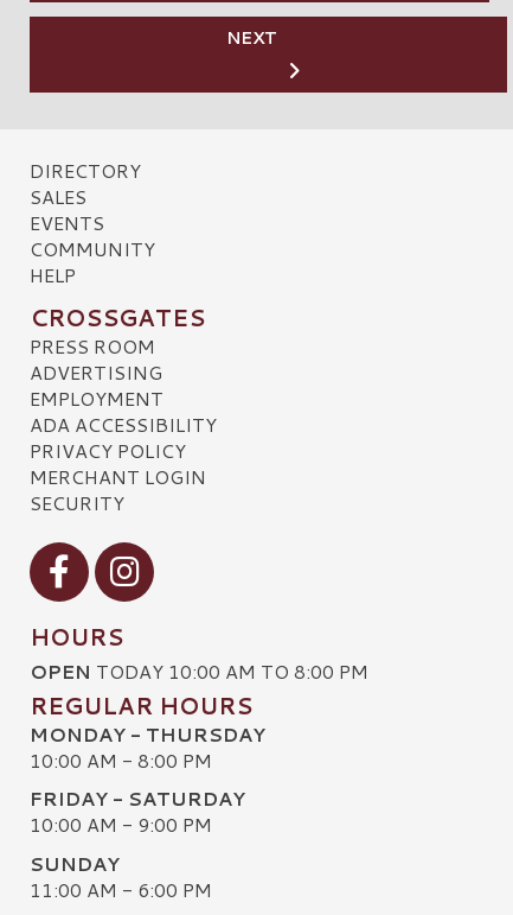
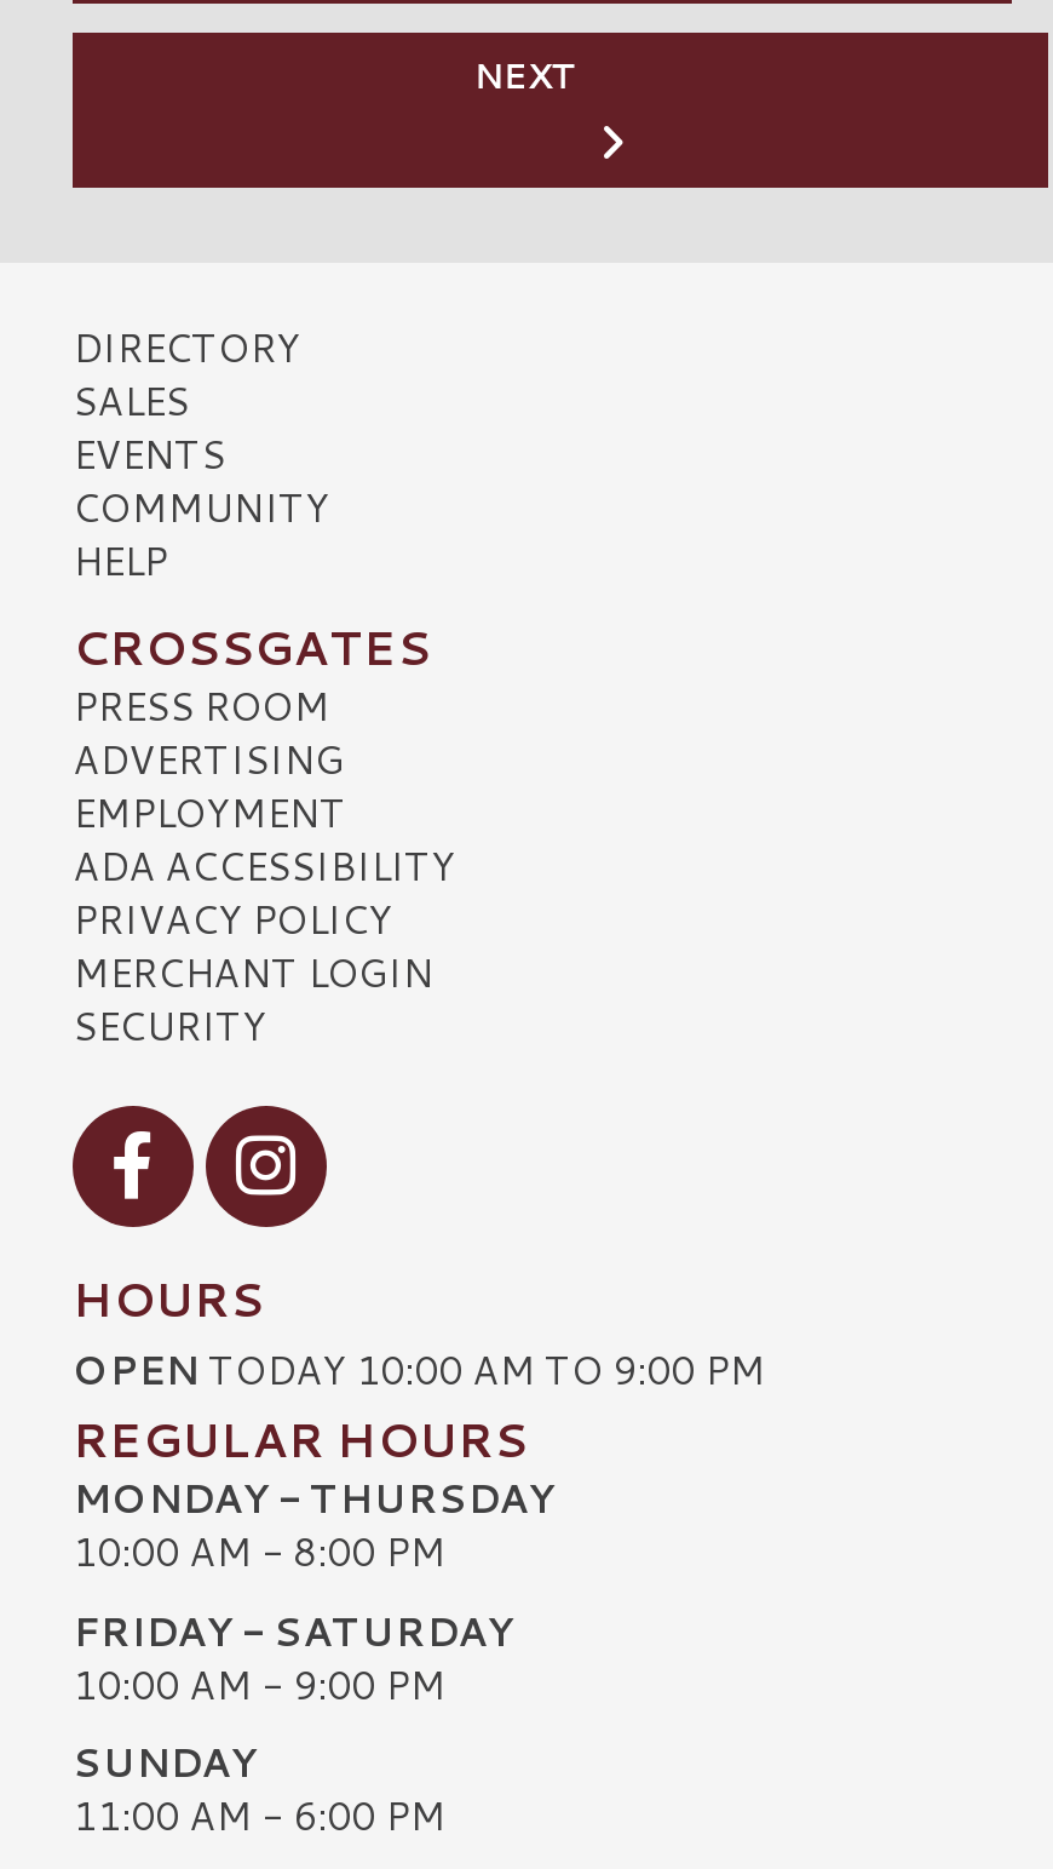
[30,657,368,685] OPEN TODAY 10:00 AM TO 8:00 PM -> [73,1342,765,1398] OPEN TODAY 10:00 AM TO 9:00 PM

